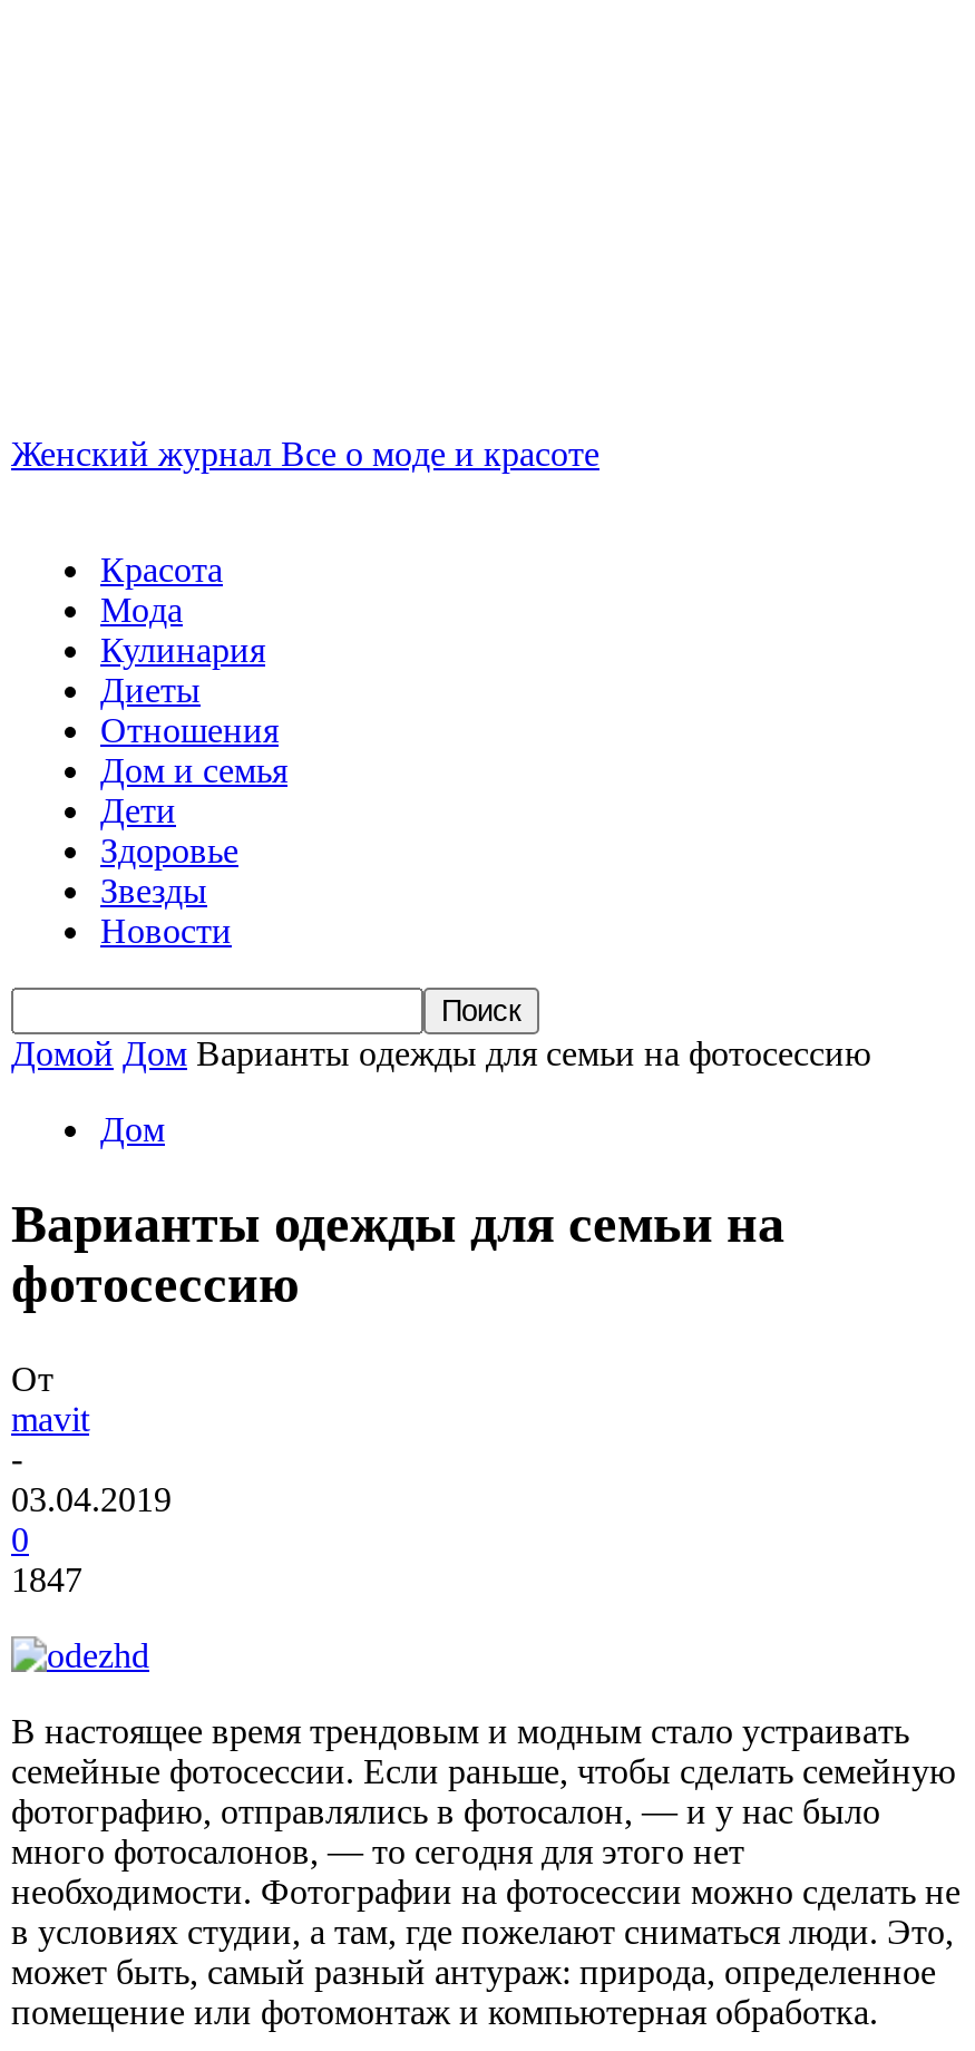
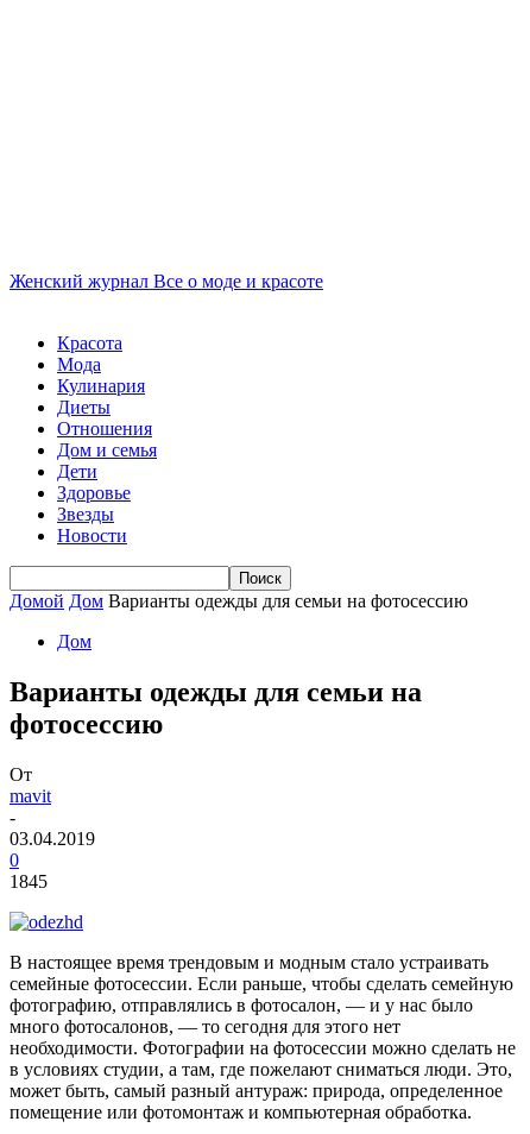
[11,1560,82,1598] 1847 -> [10,871,48,891] 1845

